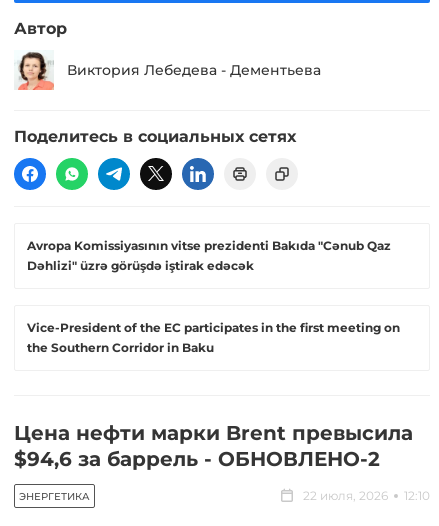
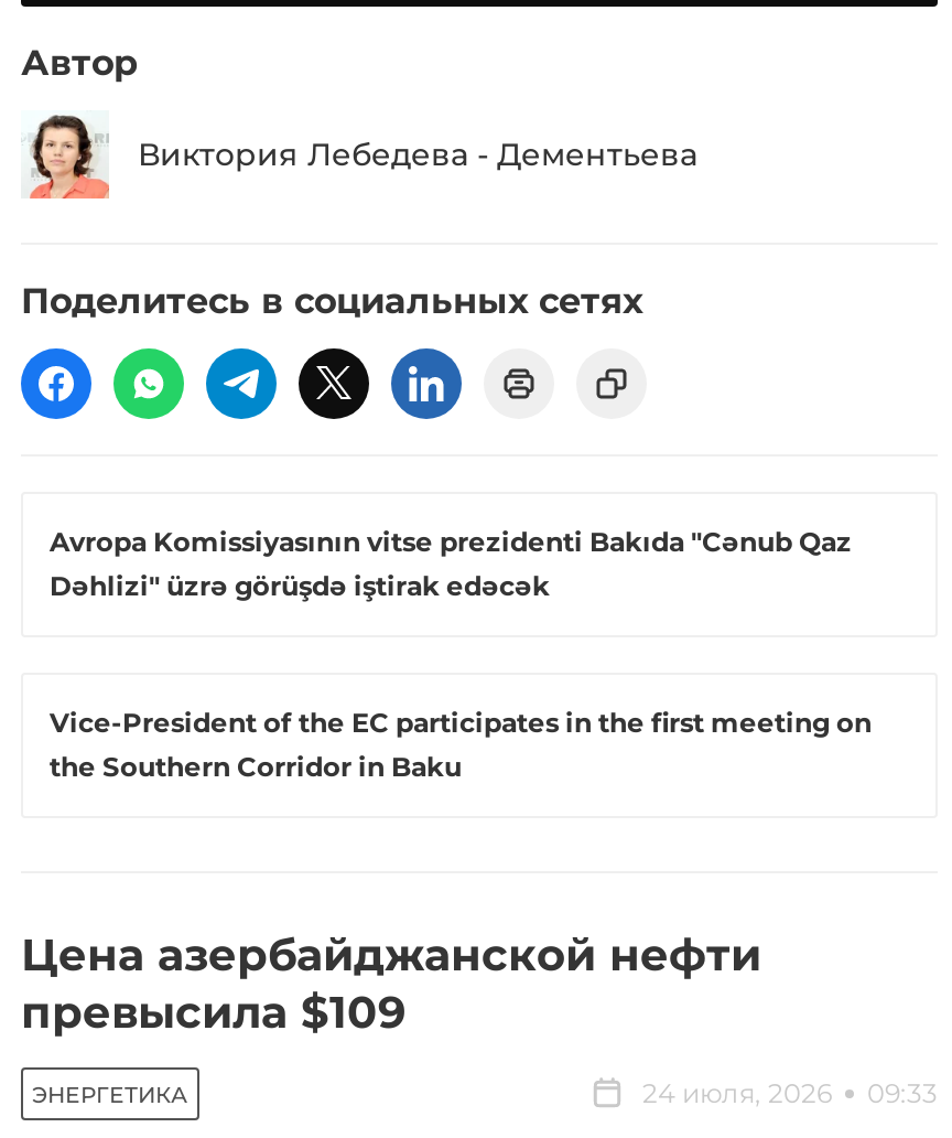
[14,421,413,471] Цена нефти марки Brent превысила | $94,6 за баррель - ОБНОВЛЕНО-2 -> [21,929,761,1040] Цена азербайджанской нефти | превысила $109
[303,488,430,503] 22 июля, 2026 | 12:10 -> [642,1077,938,1110] 24 июля, 2026 | 09:33

